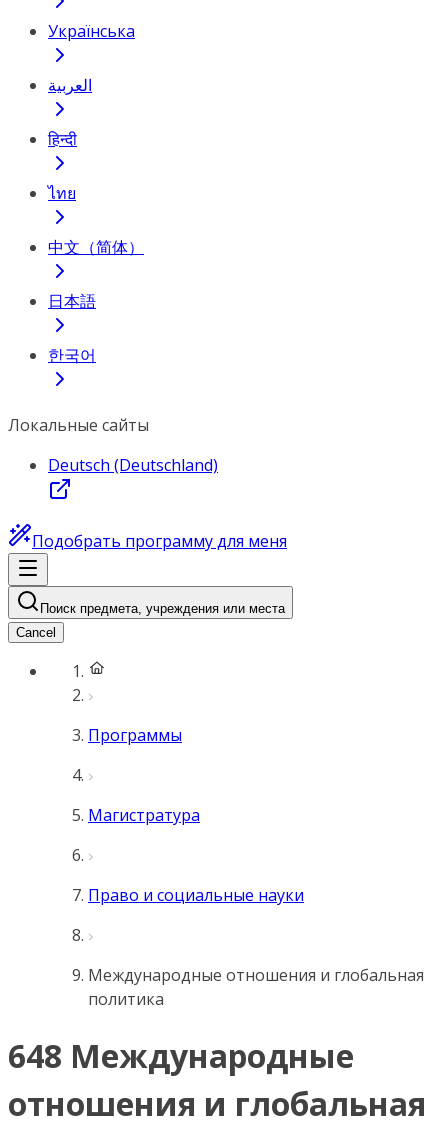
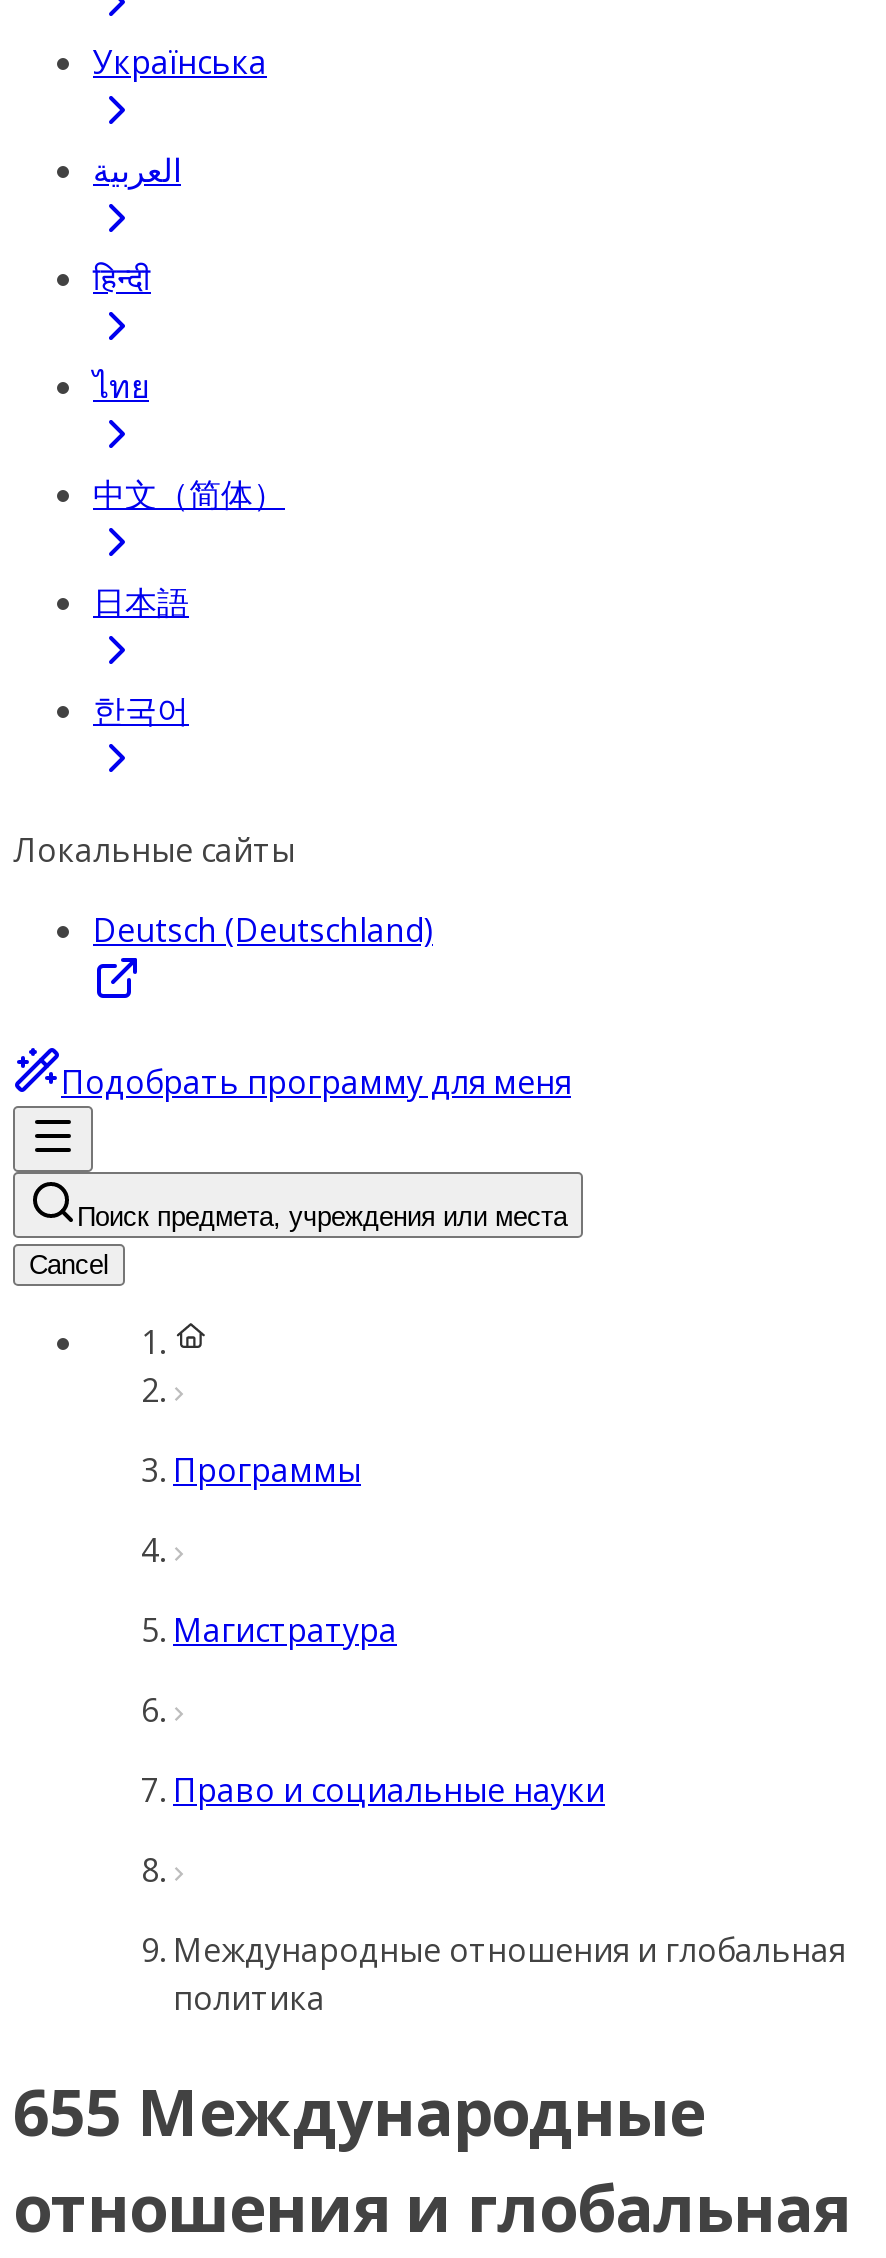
[8,1034,354,1077] 648 Международные -> [13,2069,705,2155] 655 Международные

